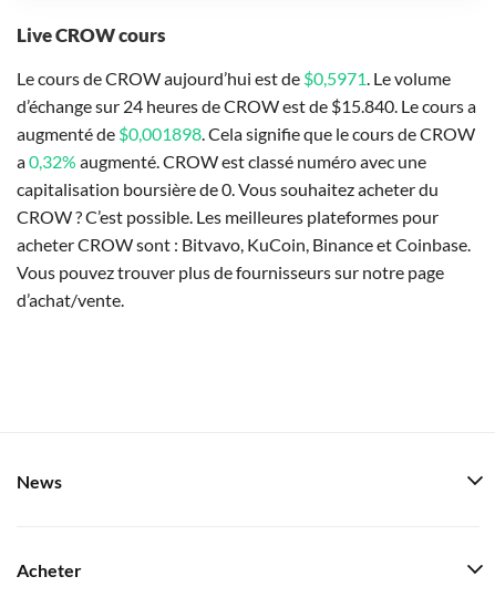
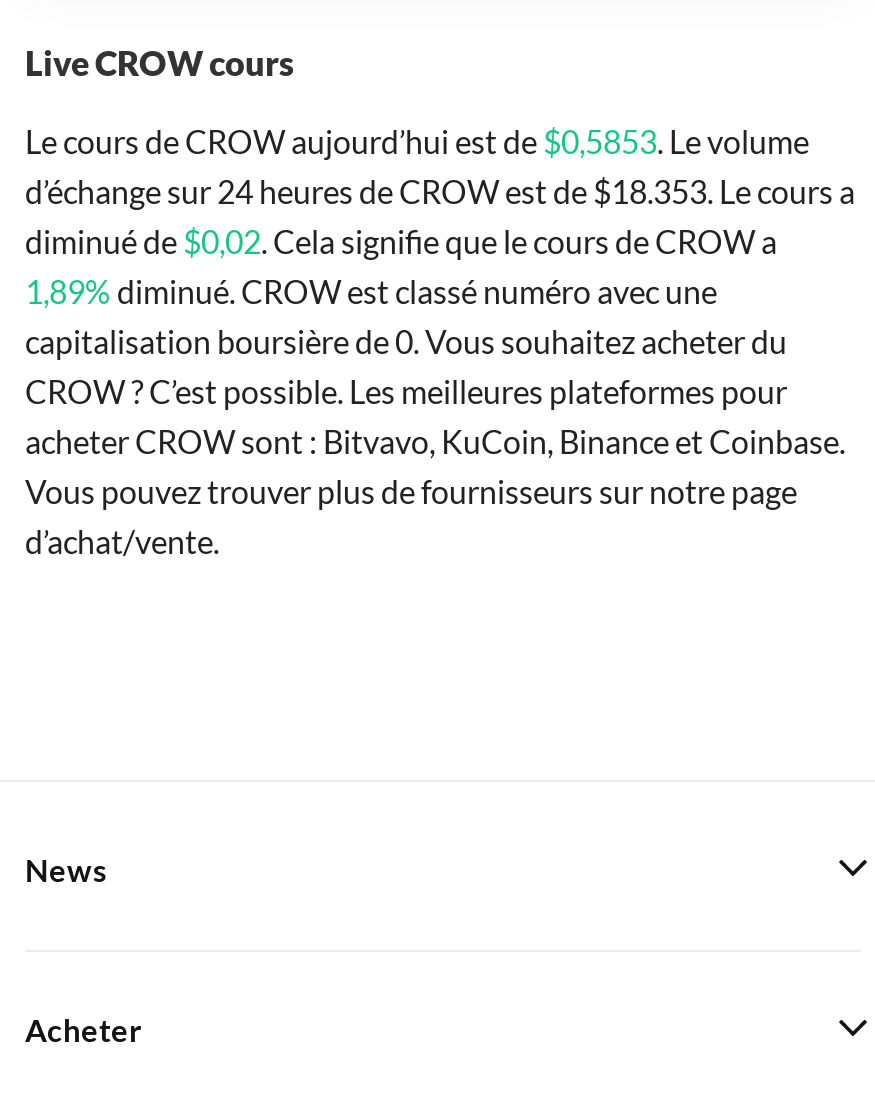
[17,67,476,172] Le cours de CROW aujourd’hui est de $0,5971. Le volume | d’échange sur 24 heures de CROW est de $15.840. Le cours a | augmenté de $0,001898. Cela signifie que le cours de CROW | a 0,32% augmenté. CROW est classé numéro avec une -> [25,122,855,310] Le cours de CROW aujourd’hui est de $0,5853. Le volume | d’échange sur 24 heures de CROW est de $18.353. Le cours a | diminué de $0,02. Cela signifie que le cours de CROW a | 1,89% diminué. CROW est classé numéro avec une

